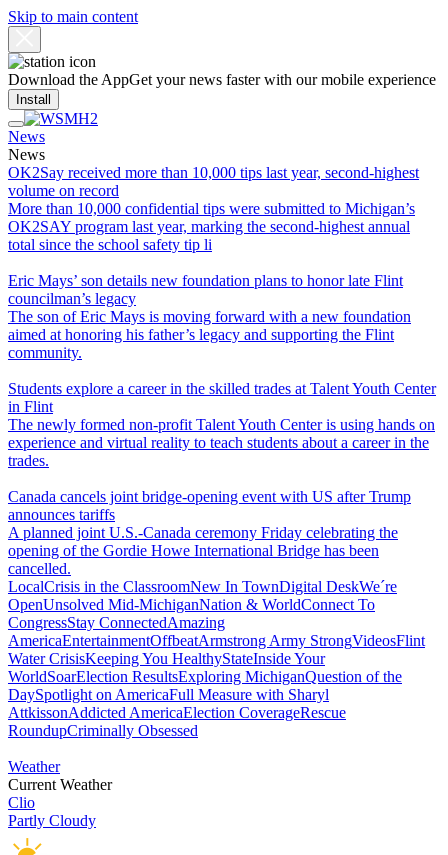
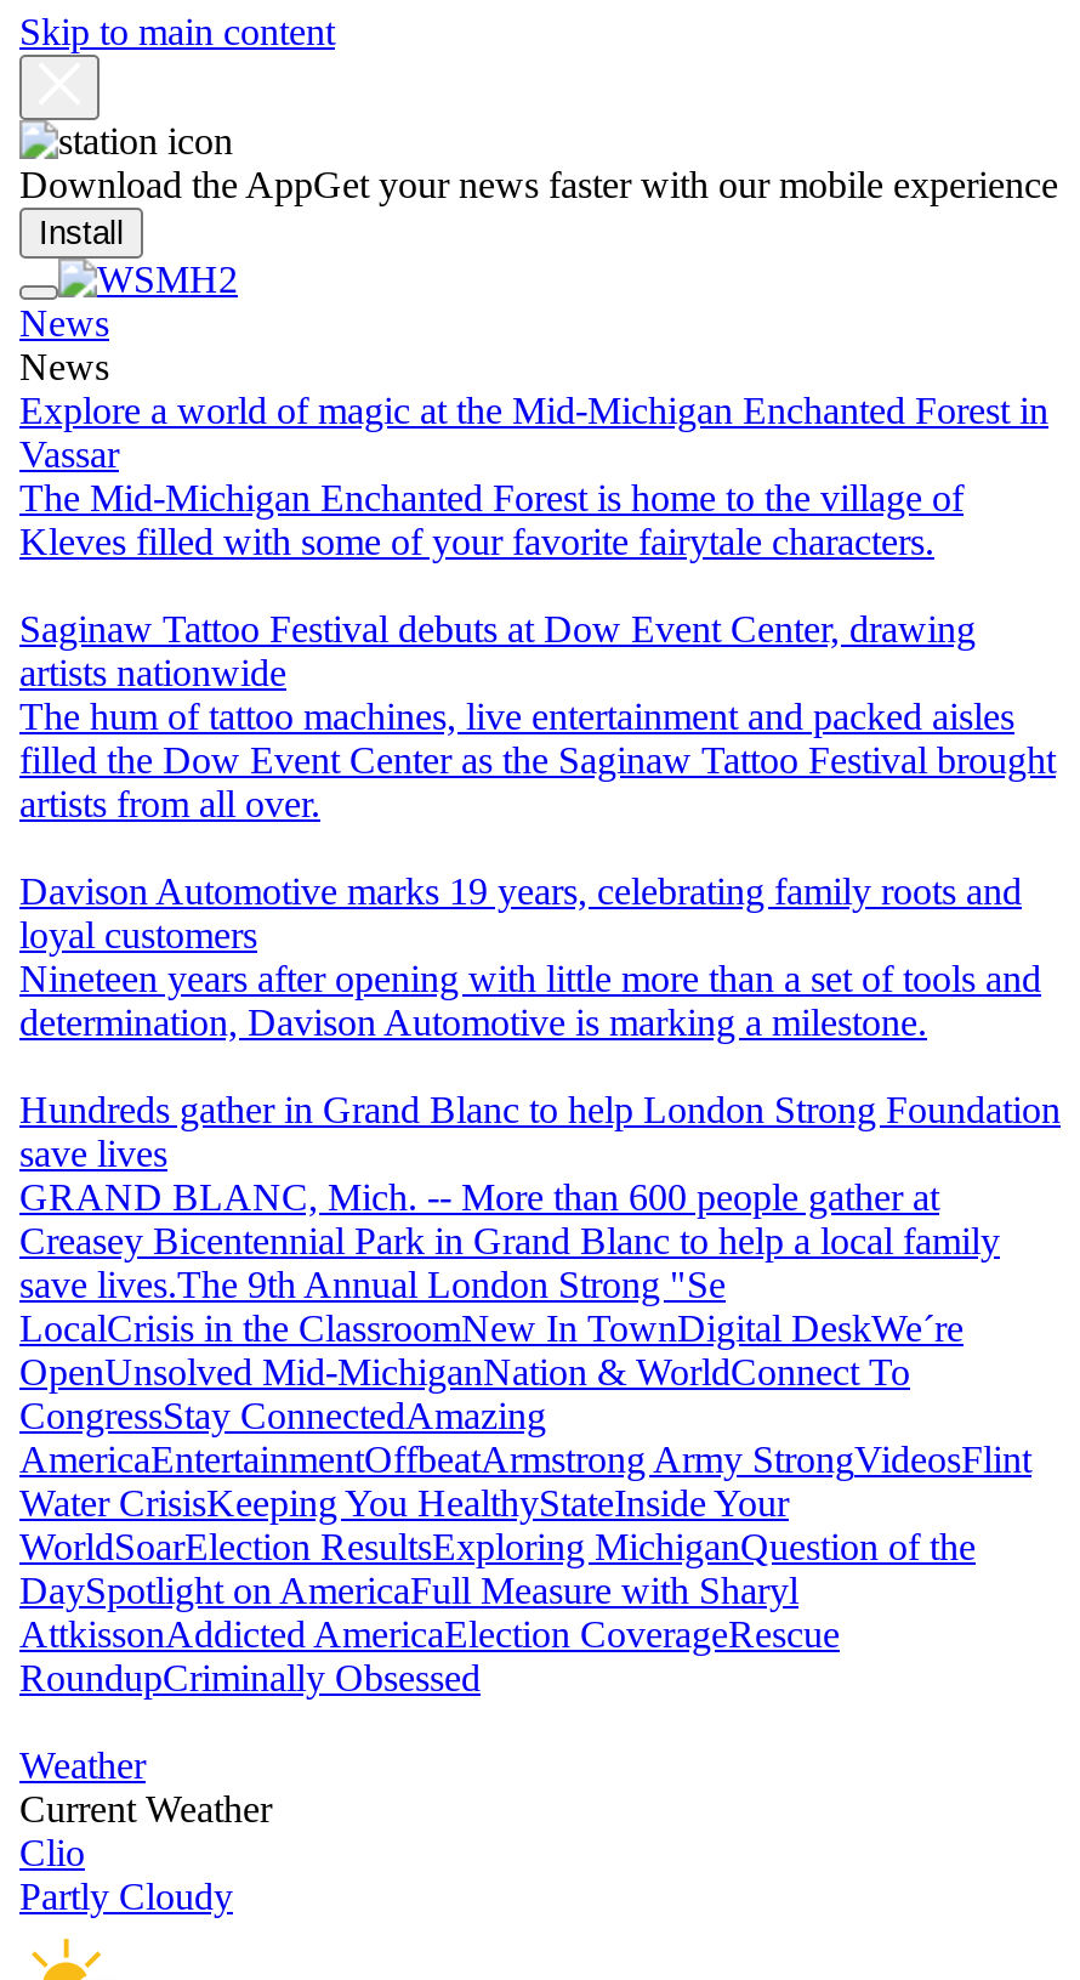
[8,164,419,253] OK2Say received more than 10,000 tips last year, second-highest | volume on record | More than 10,000 confidential tips were submitted to Michigan’s | OK2SAY program last year, marking the second-highest annual | total since the school safety tip li -> [19,390,1048,562] Explore a world of magic at the Mid-Michigan Enchanted Forest in | Vassar | The Mid-Michigan Enchanted Forest is home to the village of | Kleves filled with some of your favorite fairytale characters.
[8,272,411,361] Eric Mays’ son details new foundation plans to honor late Flint | councilman’s legacy | The son of Eric Mays is moving forward with a new foundation | aimed at honoring his father’s legacy and supporting the Flint | community. -> [19,608,1056,824] Saginaw Tattoo Festival debuts at Dow Event Center, drawing | artists nationwide | The hum of tattoo machines, live entertainment and packed aisles | filled the Dow Event Center as the Saginaw Tattoo Festival brought | artists from all over.
[8,380,436,469] Students explore a career in the skilled trades at Talent Youth Center | in Flint | The newly formed non-profit Talent Youth Center is using hands on | experience and virtual reality to teach students about a career in the | trades. -> [19,870,1041,1043] Davison Automotive marks 19 years, celebrating family roots and | loyal customers | Nineteen years after opening with little more than a set of tools and | determination, Davison Automotive is marking a milestone.
[8,488,411,577] Canada cancels joint bridge-opening event with US after Trump | announces tariffs | A planned joint U.S.-Canada ceremony Friday celebrating the | opening of the Gordie Howe International Bridge has been | cancelled. -> [19,1089,1061,1305] Hundreds gather in Grand Blanc to help London Strong Foundation | save lives | GRAND BLANC, Mich. -- More than 600 people gather at | Creasey Bicentennial Park in Grand Blanc to help a local family | save lives.The 9th Annual London Strong "Se

